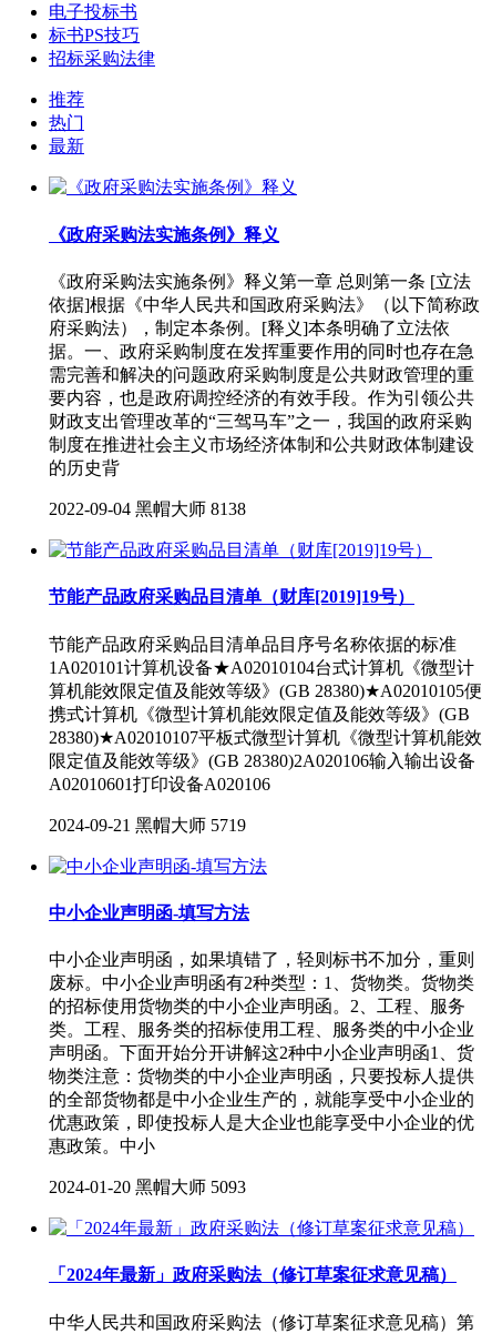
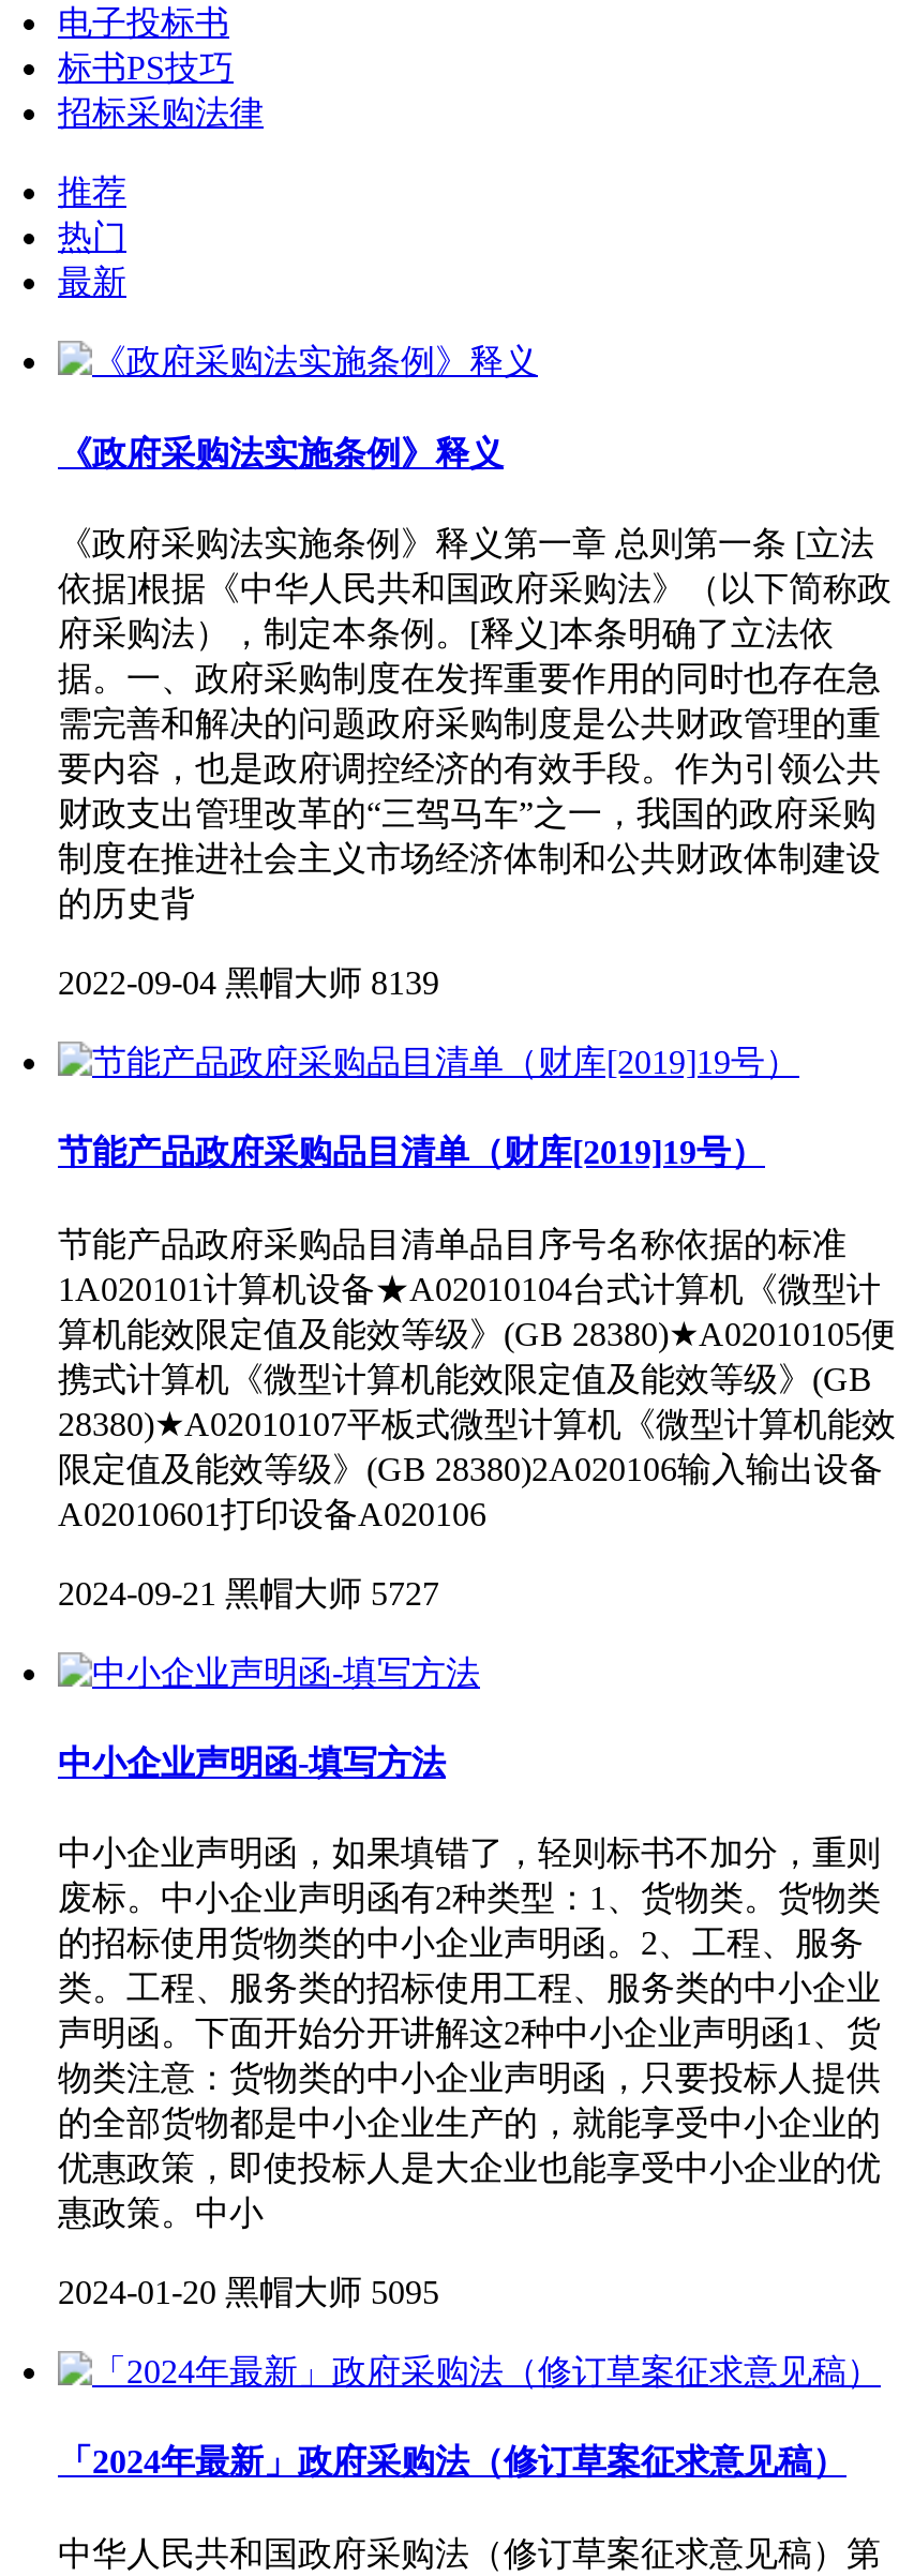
[49,499,246,518] 2022-09-04 黑帽大师 8138 -> [58,964,439,1001] 2022-09-04 黑帽大师 8139
[49,815,246,834] 2024-09-21 黑帽大师 5719 -> [58,1574,439,1611] 2024-09-21 黑帽大师 5727
[49,1178,246,1196] 2024-01-20 黑帽大师 5093 -> [58,2274,439,2310] 2024-01-20 黑帽大师 5095

